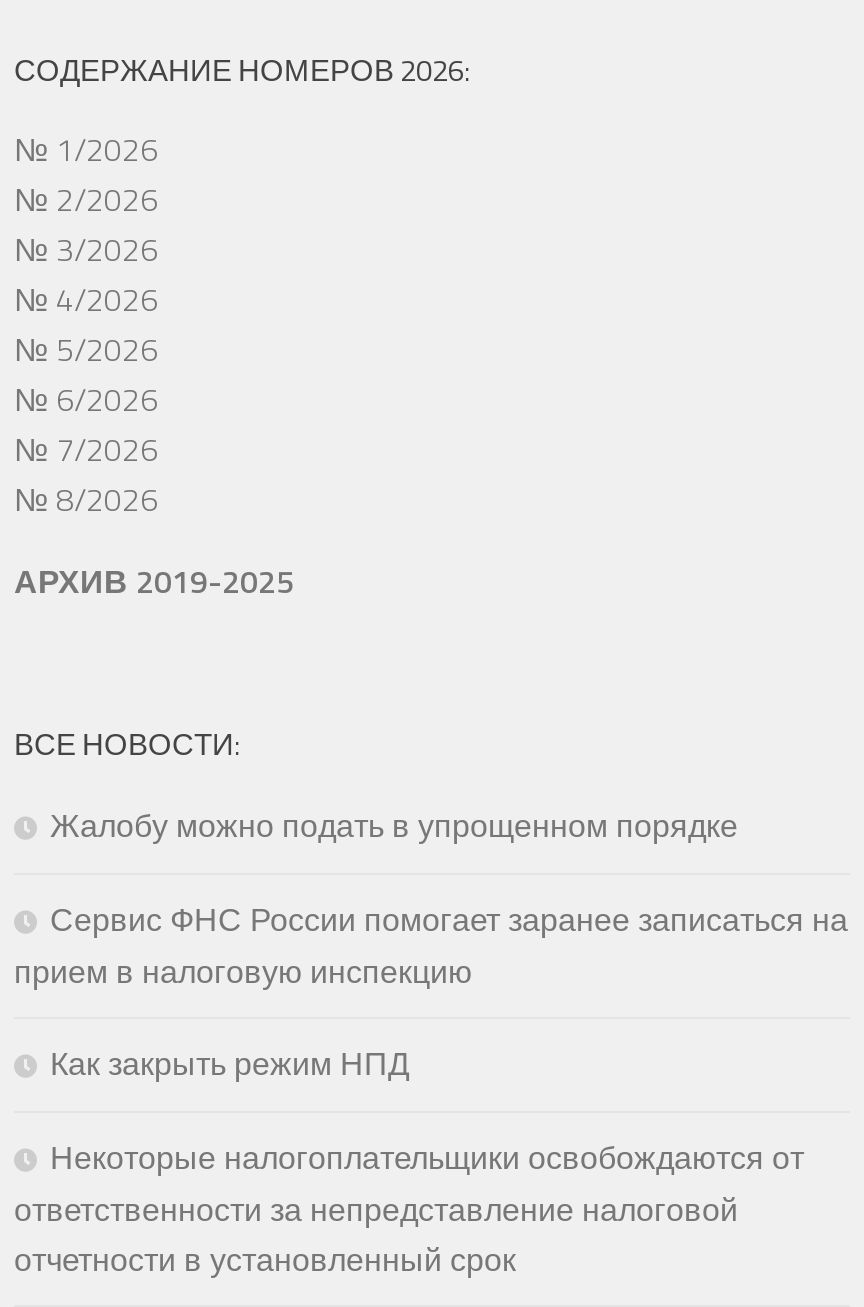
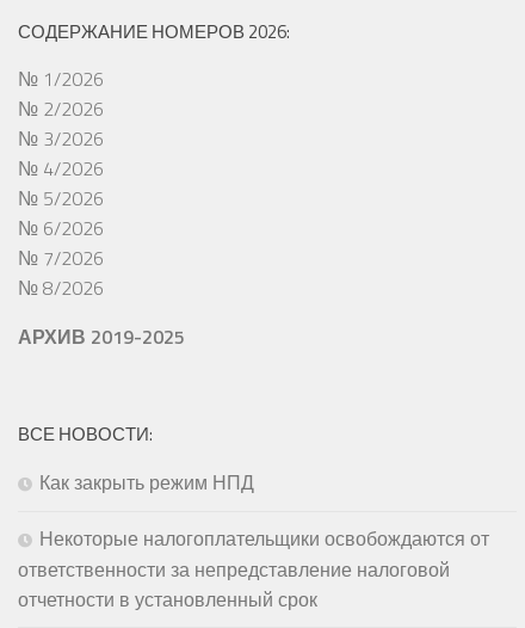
[14,800,848,994] Жалобу можно подать в упрощенном порядке | Сервис ФНС России помогает заранее записаться на | прием в налоговую инспекцию -> none

